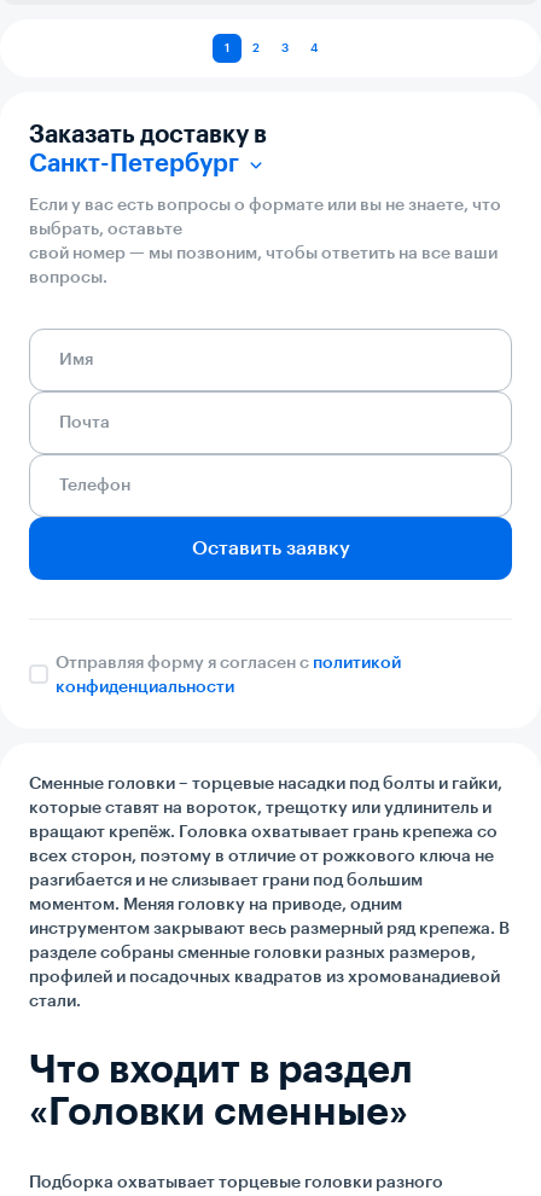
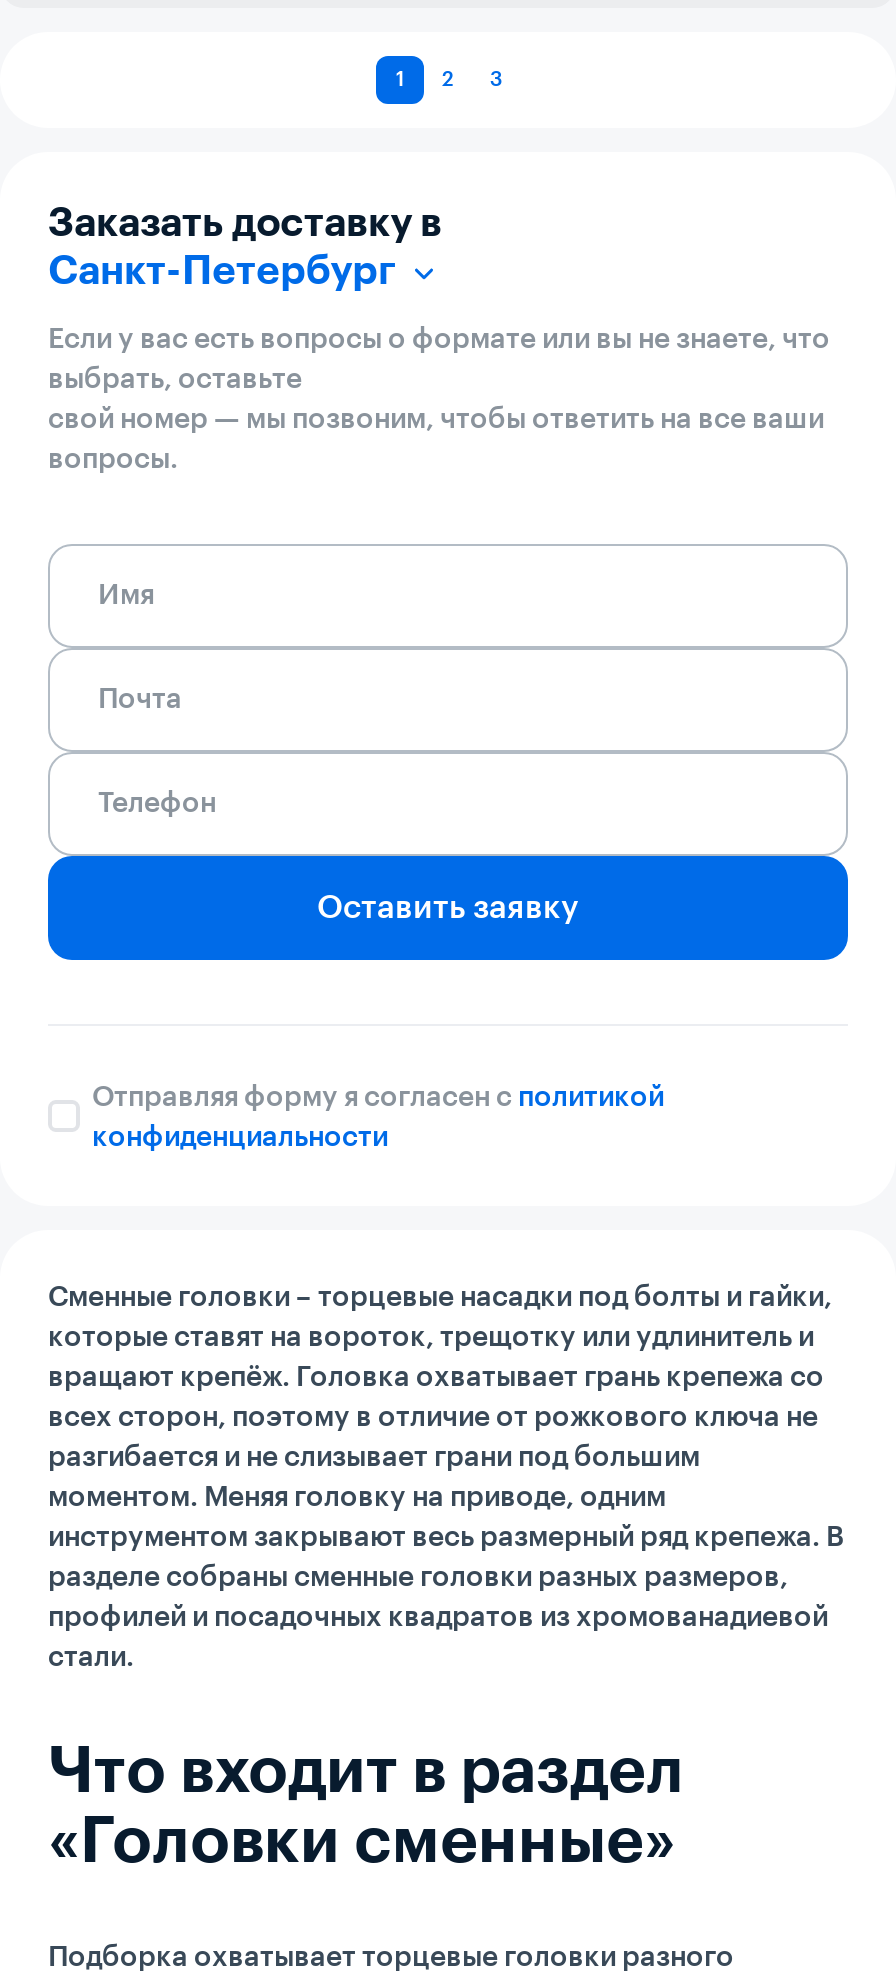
[310,42,318,54] 4 -> none

